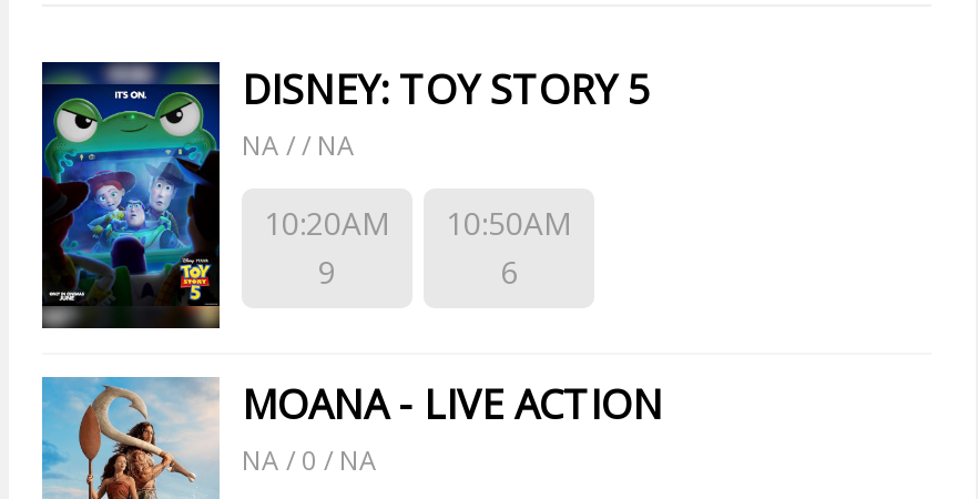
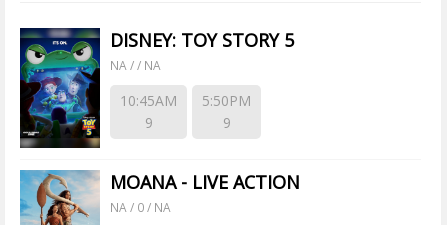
[264,202,390,244] 10:20AM -> [120,91,177,110] 10:45AM
[446,202,572,293] 10:50AM | 6 -> [202,91,251,132] 5:50PM | 9

